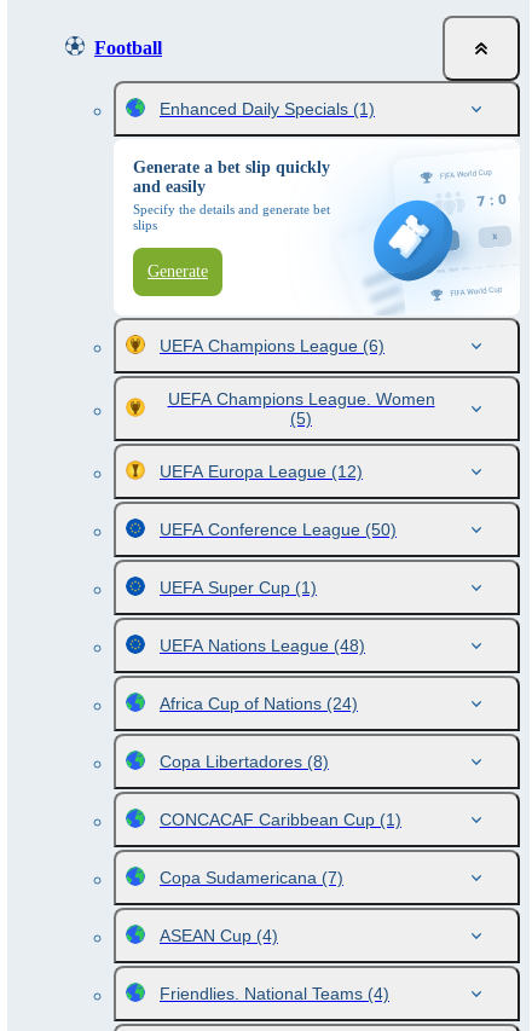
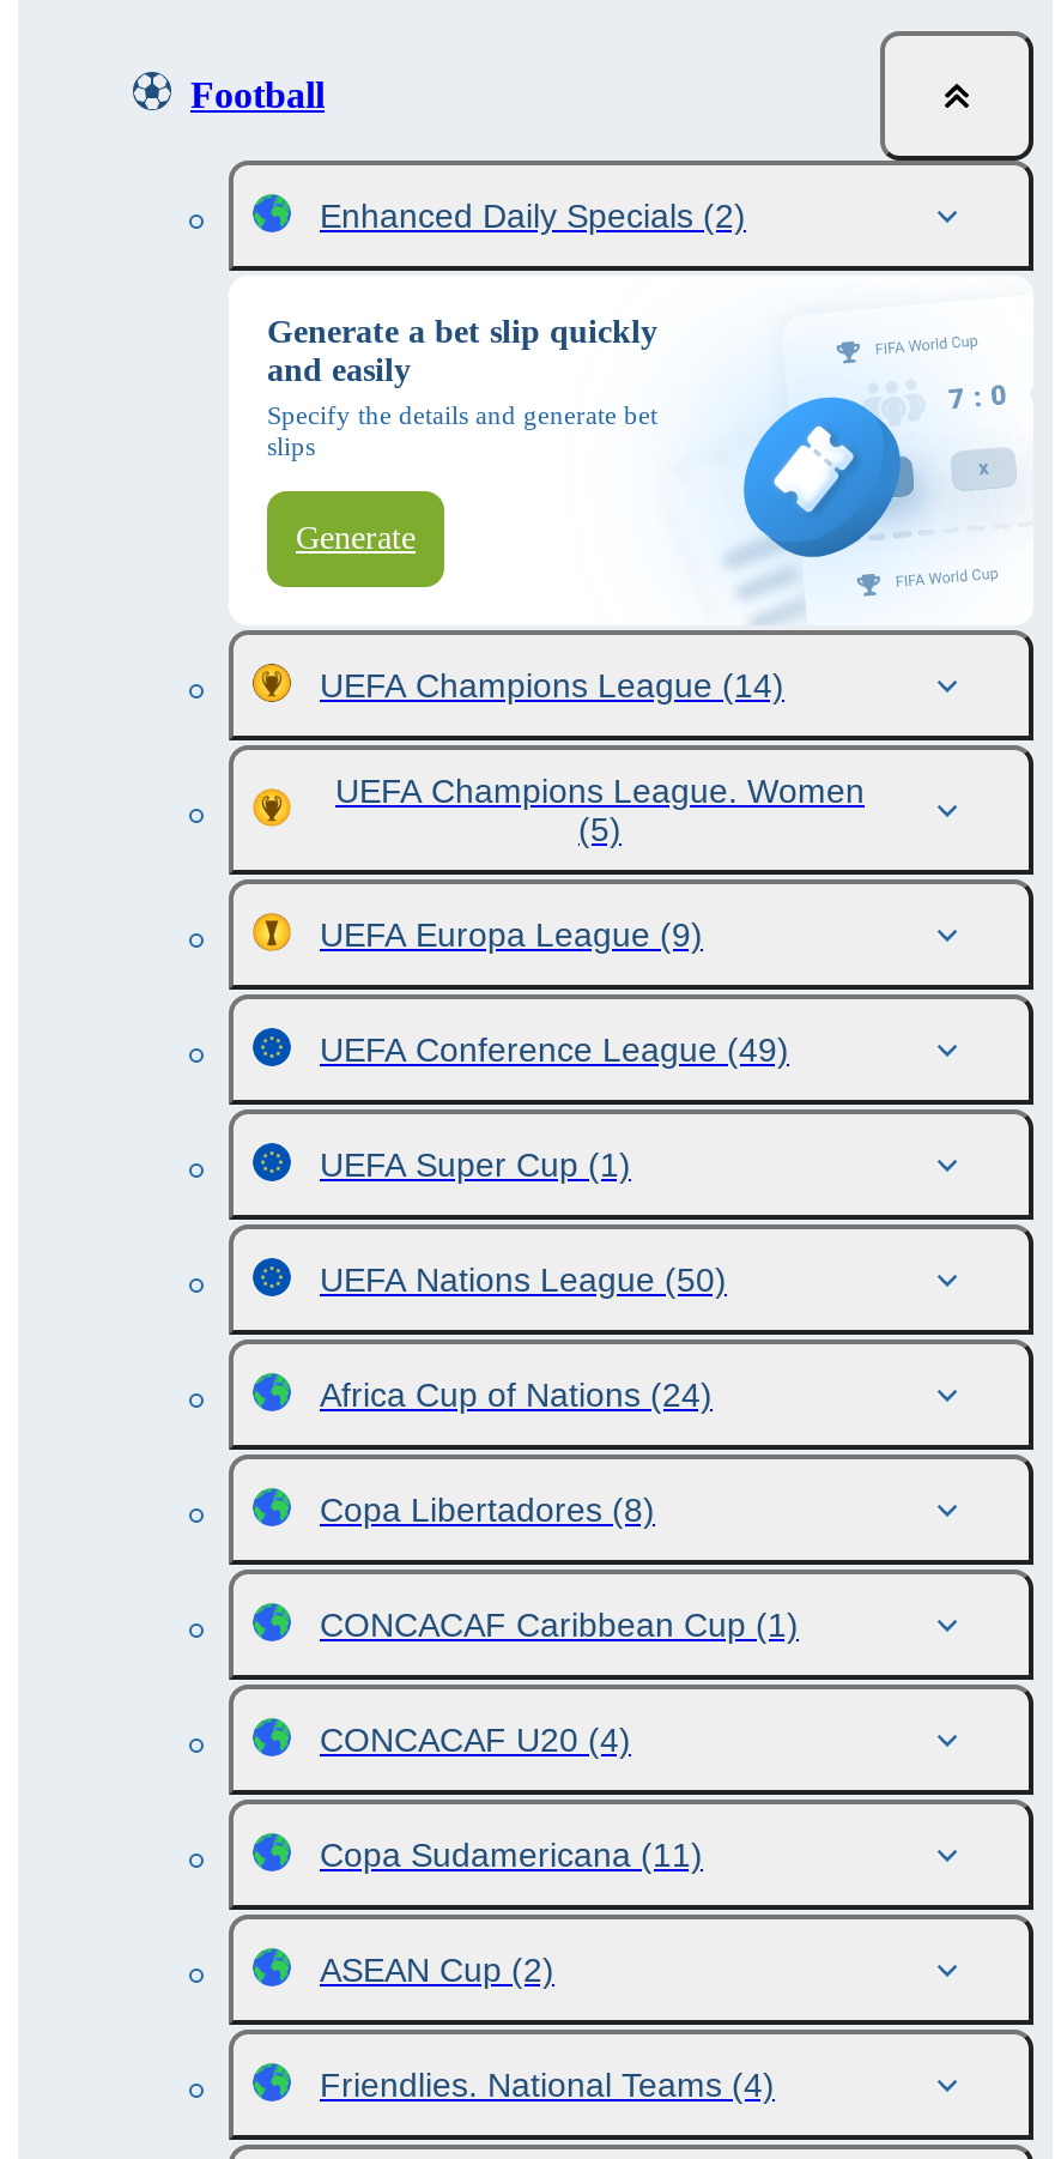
[160,99,375,118] Enhanced Daily Specials (1) -> [320,196,746,235] Enhanced Daily Specials (2)
[160,336,384,355] UEFA Champions League (6) -> [320,666,784,704] UEFA Champions League (14)
[160,462,363,481] UEFA Europa League (12) -> [320,915,703,954] UEFA Europa League (9)
[160,520,397,539] UEFA Conference League (50) -> [320,1030,789,1069] UEFA Conference League (49)
[160,636,365,655] UEFA Nations League (48) -> [320,1260,727,1299] UEFA Nations League (50)
[160,868,343,945] Copa Sudamericana (7) | ASEAN Cup (4) -> [320,1720,703,1989] CONCACAF U20 (4) | Copa Sudamericana (11) | ASEAN Cup (2)

